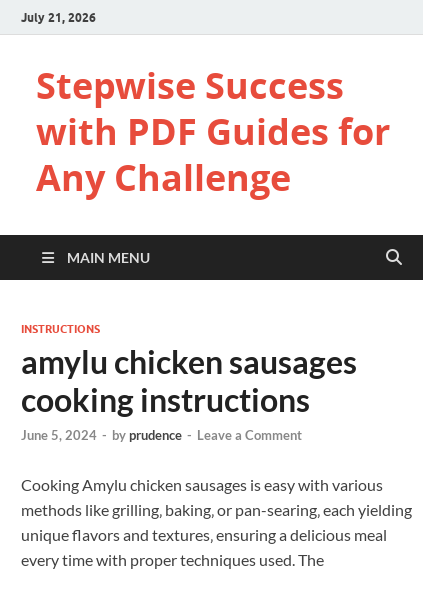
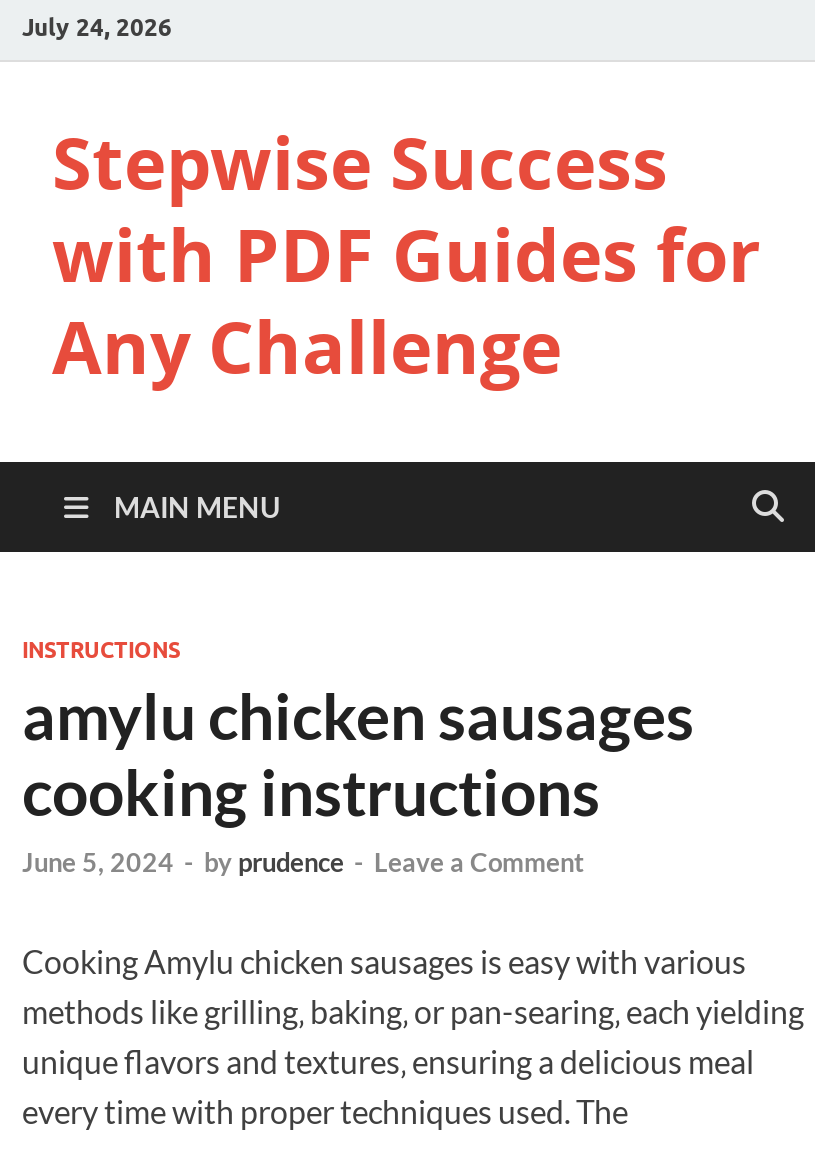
[21,9,96,24] July 21, 2026 -> [22,11,172,41] July 24, 2026

